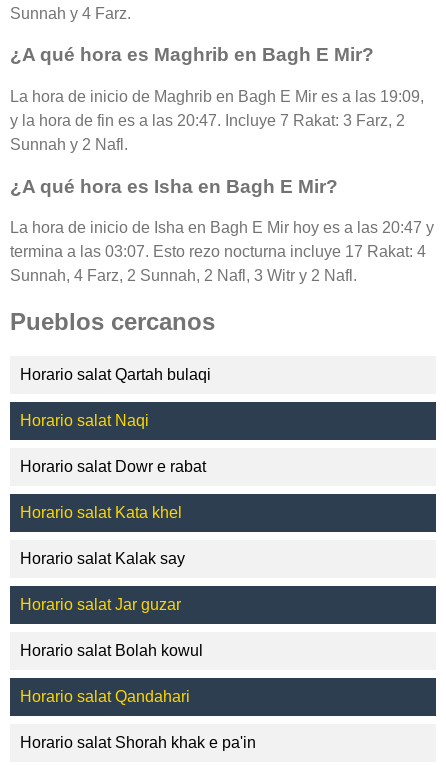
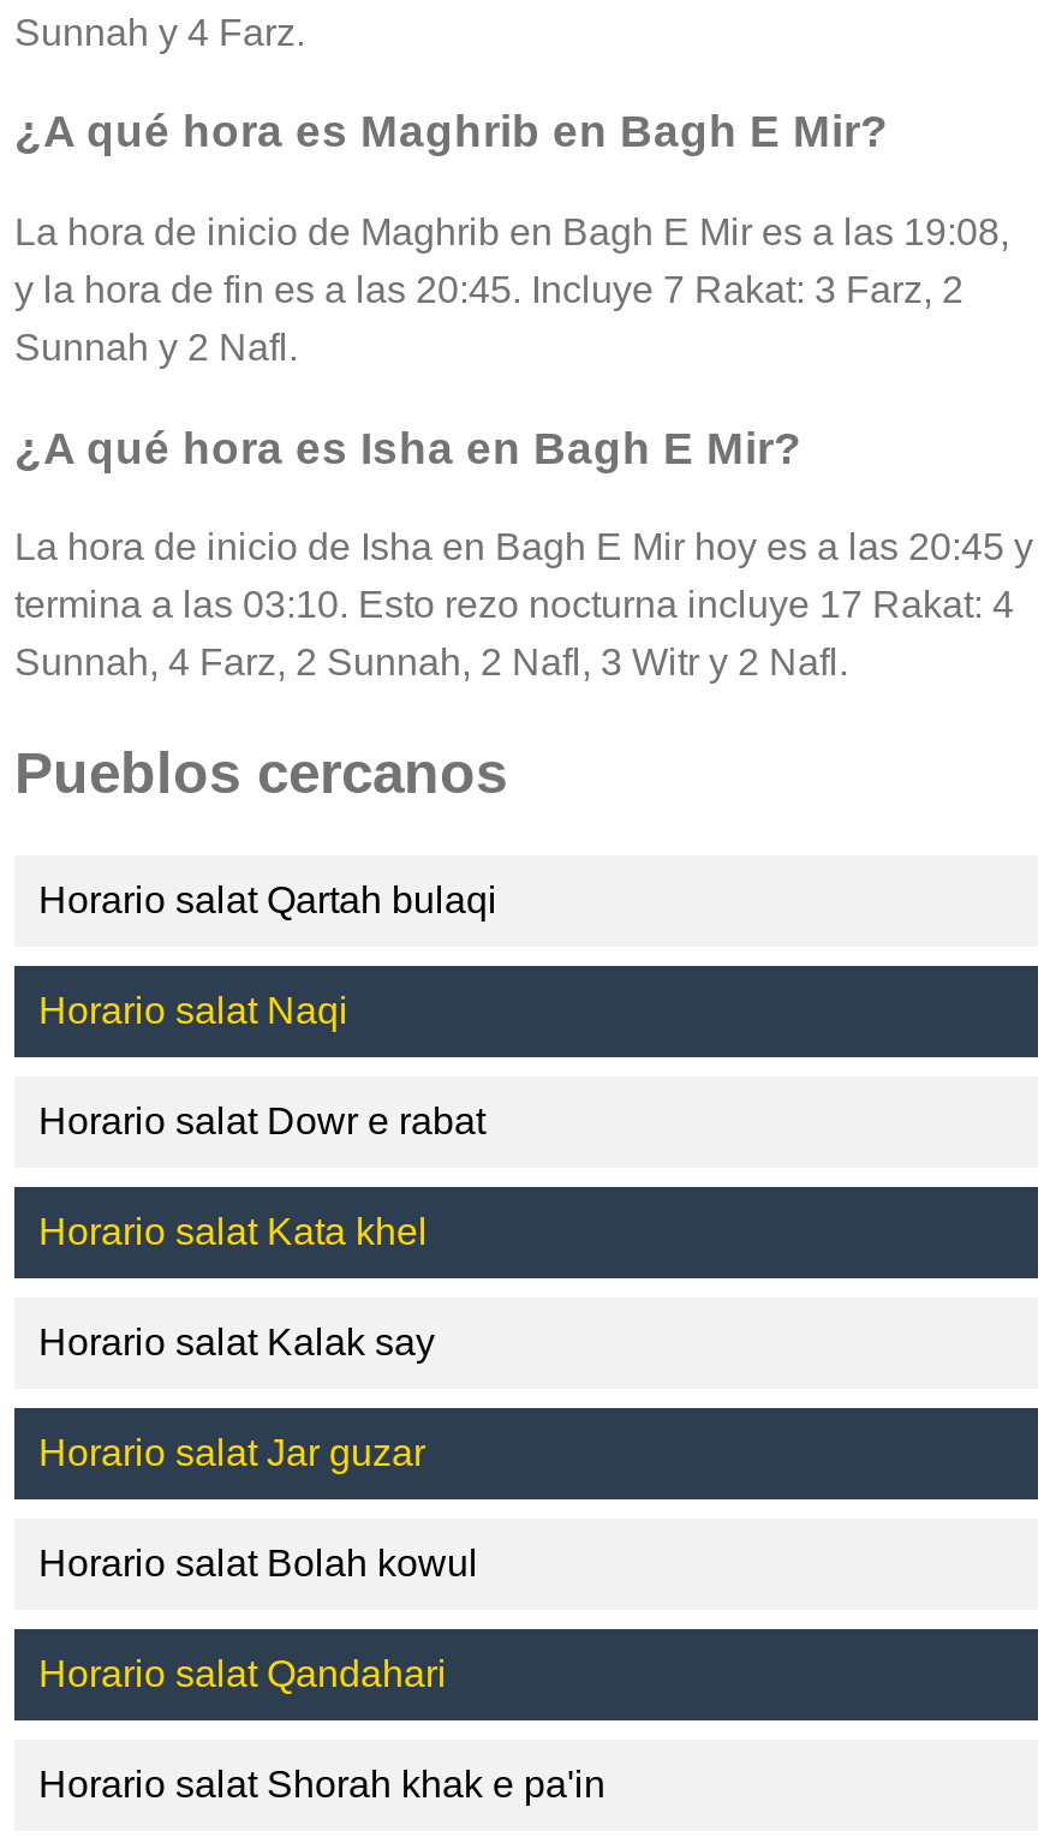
[10,88,424,105] La hora de inicio de Maghrib en Bagh E Mir es a las 19:09, -> [14,211,1009,252] La hora de inicio de Maghrib en Bagh E Mir es a las 19:08,
[10,112,405,129] y la hora de fin es a las 20:47. Incluye 7 Rakat: 3 Farz, 2 -> [14,269,964,310] y la hora de fin es a las 20:45. Incluye 7 Rakat: 3 Farz, 2
[10,219,434,236] La hora de inicio de Isha en Bagh E Mir hoy es a las 20:47 y -> [14,527,1033,568] La hora de inicio de Isha en Bagh E Mir hoy es a las 20:45 y
[10,243,426,260] termina a las 03:07. Esto rezo nocturna incluye 17 Rakat: 4 -> [14,585,1014,626] termina a las 03:10. Esto rezo nocturna incluye 17 Rakat: 4

